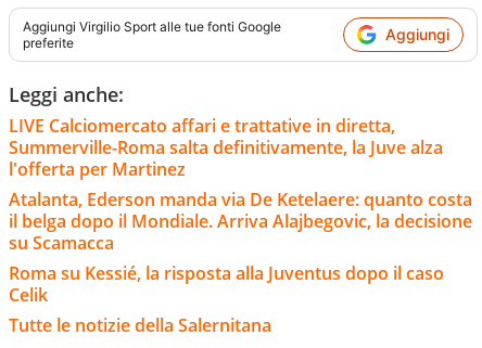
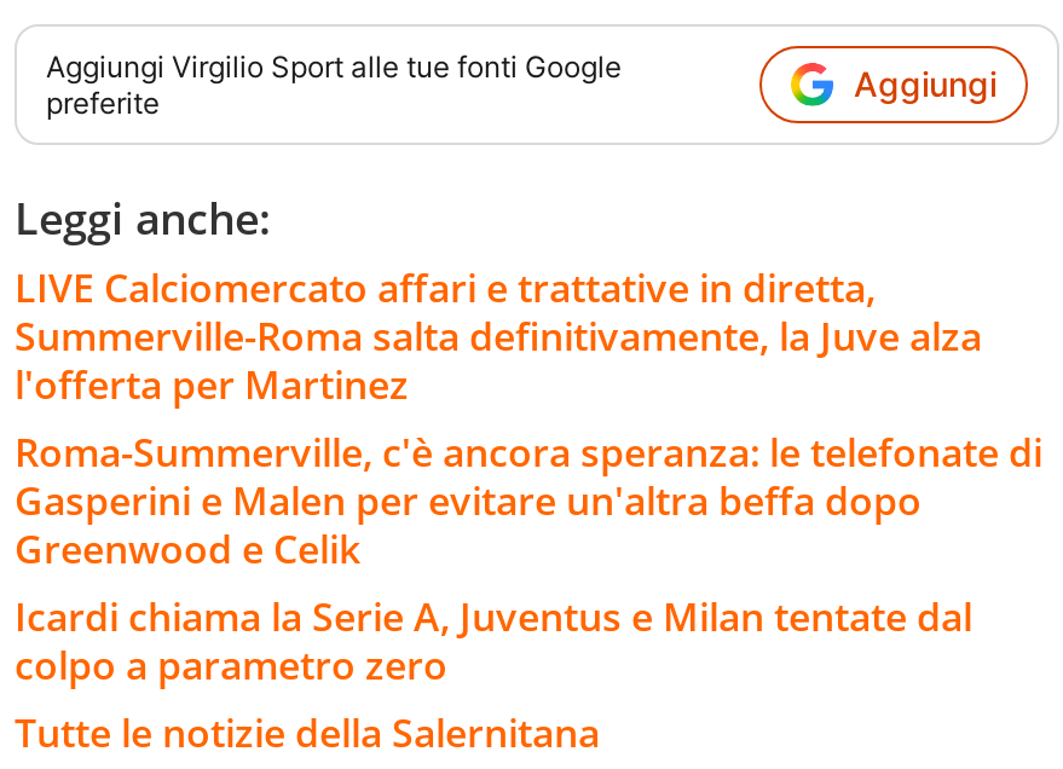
[9,188,472,307] Atalanta, Ederson manda via De Ketelaere: quanto costa | il belga dopo il Mondiale. Arriva Alajbegovic, la decisione | su Scamacca | Roma su Kessié, la risposta alla Juventus dopo il caso | Celik -> [15,426,1042,692] Roma-Summerville, c'è ancora speranza: le telefonate di | Gasperini e Malen per evitare un'altra beffa dopo | Greenwood e Celik | Icardi chiama la Serie A, Juventus e Milan tentate dal | colpo a parametro zero

